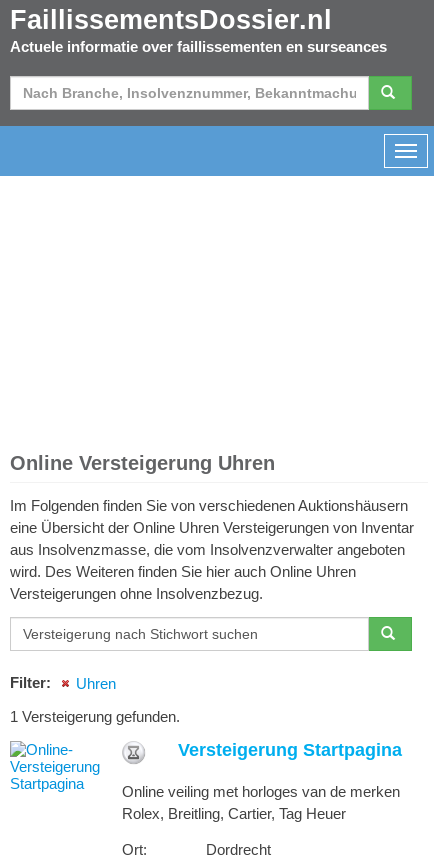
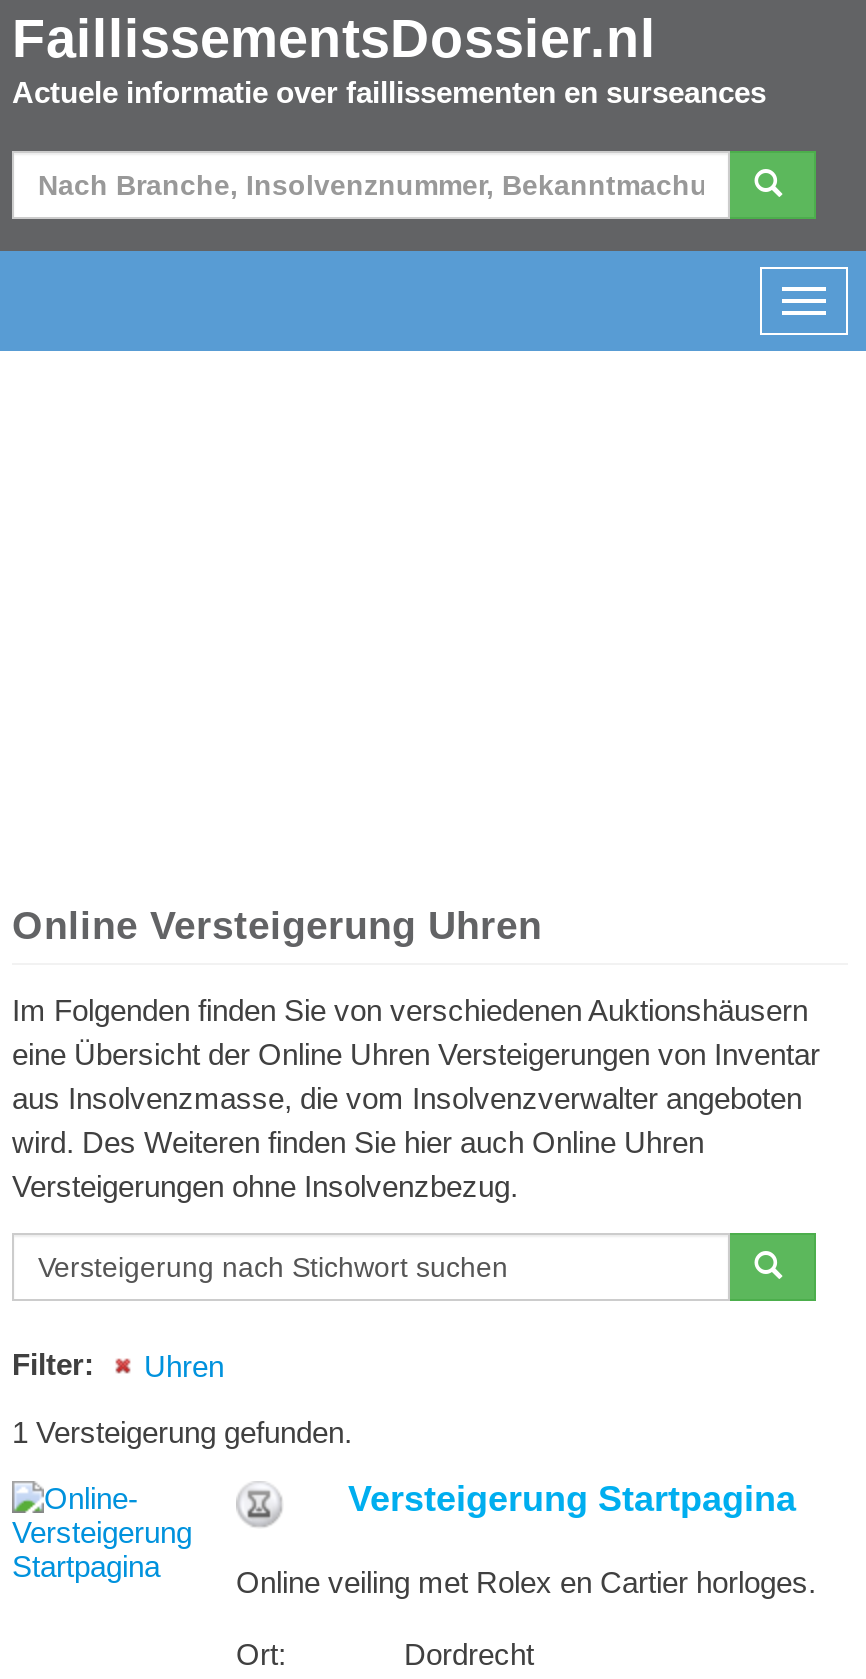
[122,783,400,822] Online veiling met horloges van de merken | Rolex, Breitling, Cartier, Tag Heuer -> [236,1565,816,1599] Online veiling met Rolex en Cartier horloges.

